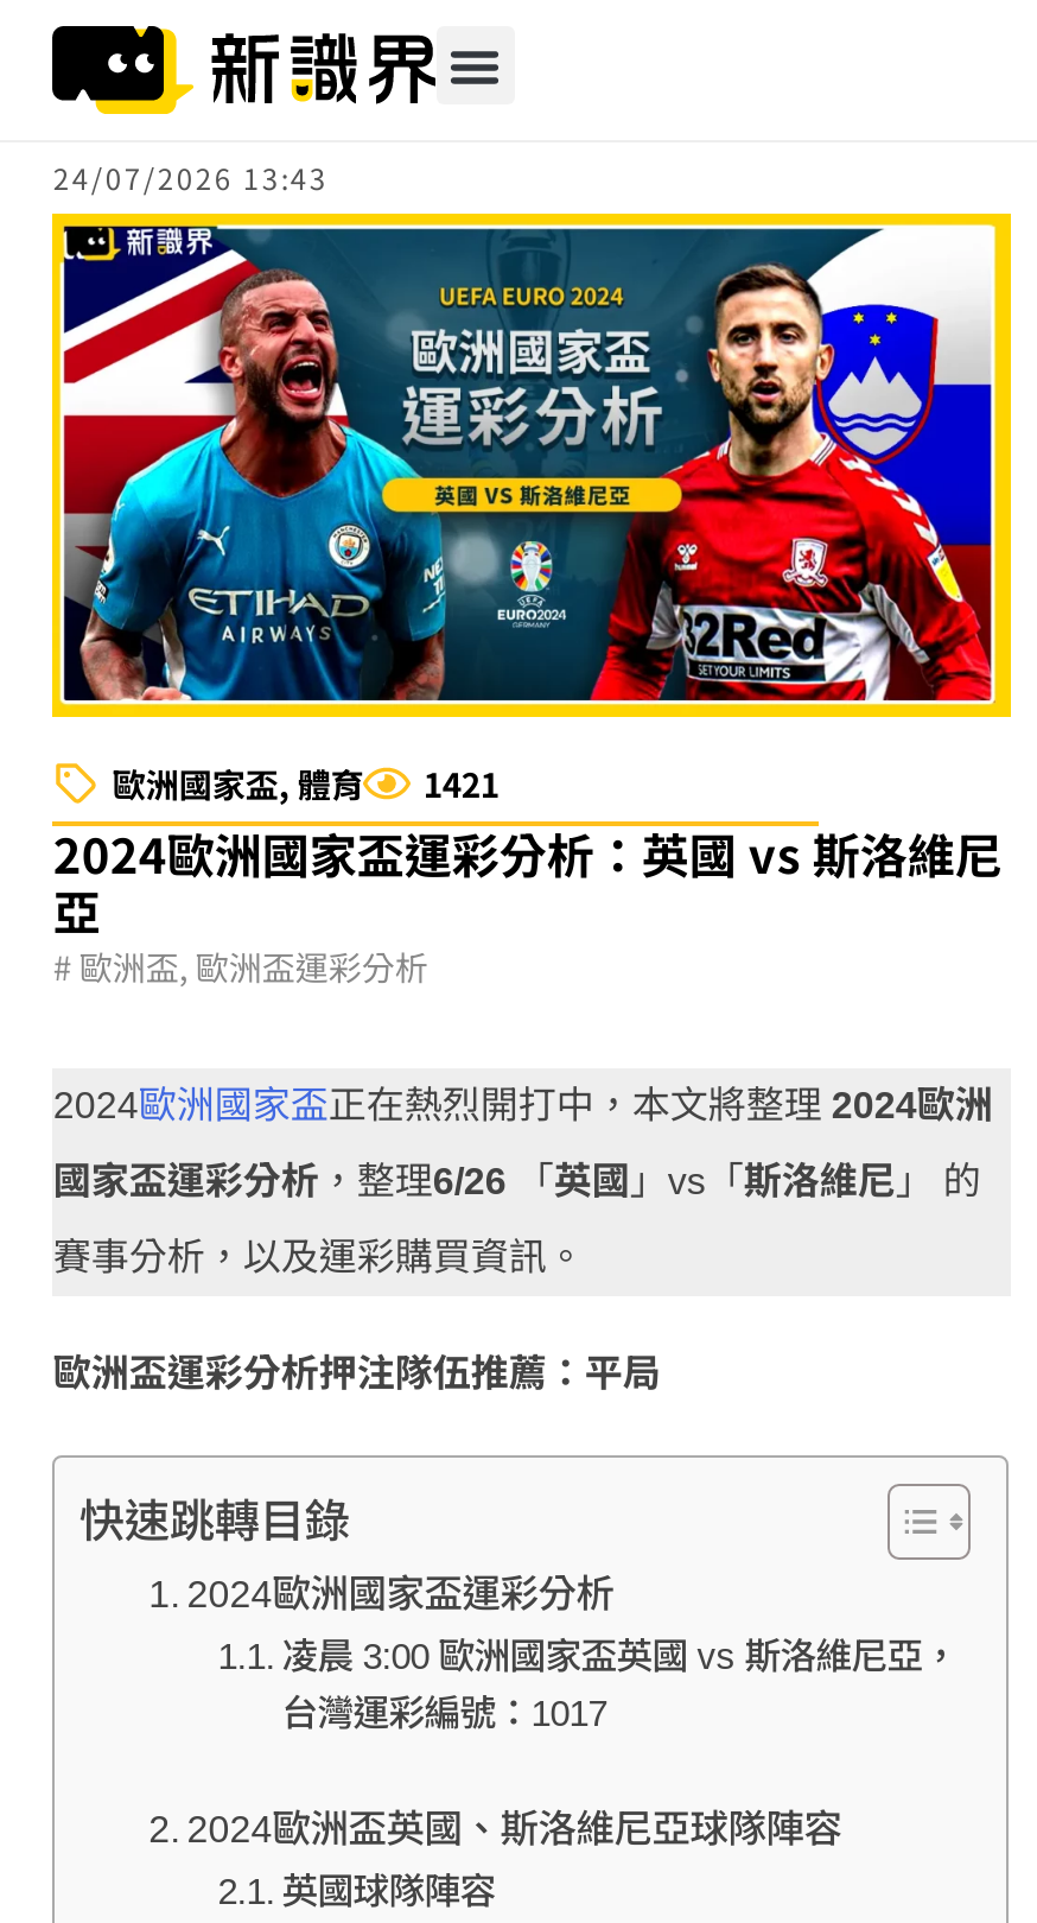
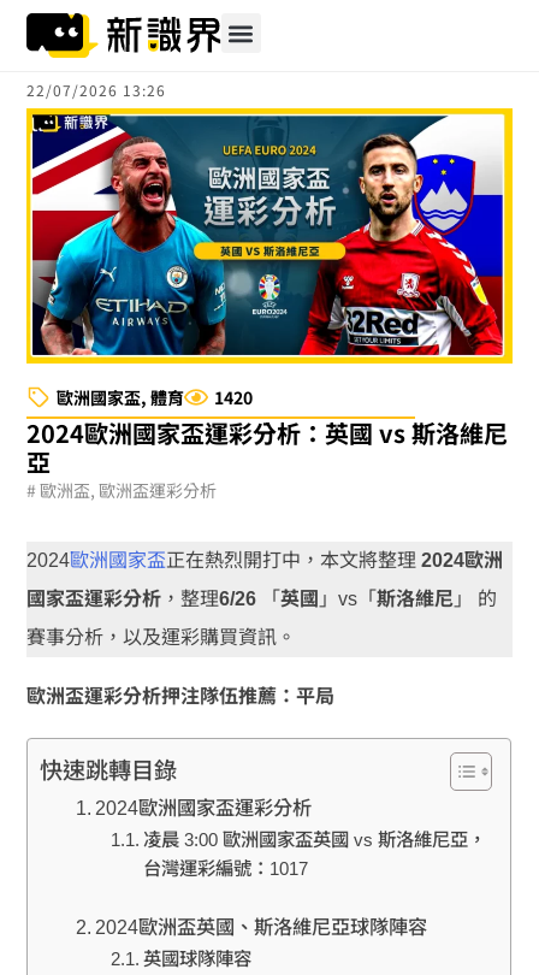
[53,157,328,198] 24/07/2026 13:43 -> [27,80,167,100] 22/07/2026 13:26
[112,760,499,807] 歐洲國家盃,體育 1421 -> [57,385,253,409] 歐洲國家盃,體育 1420

